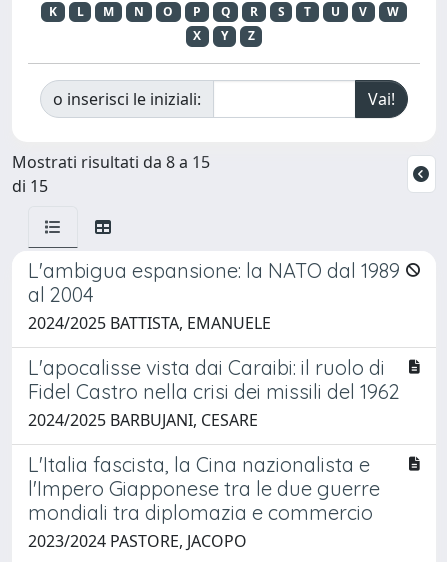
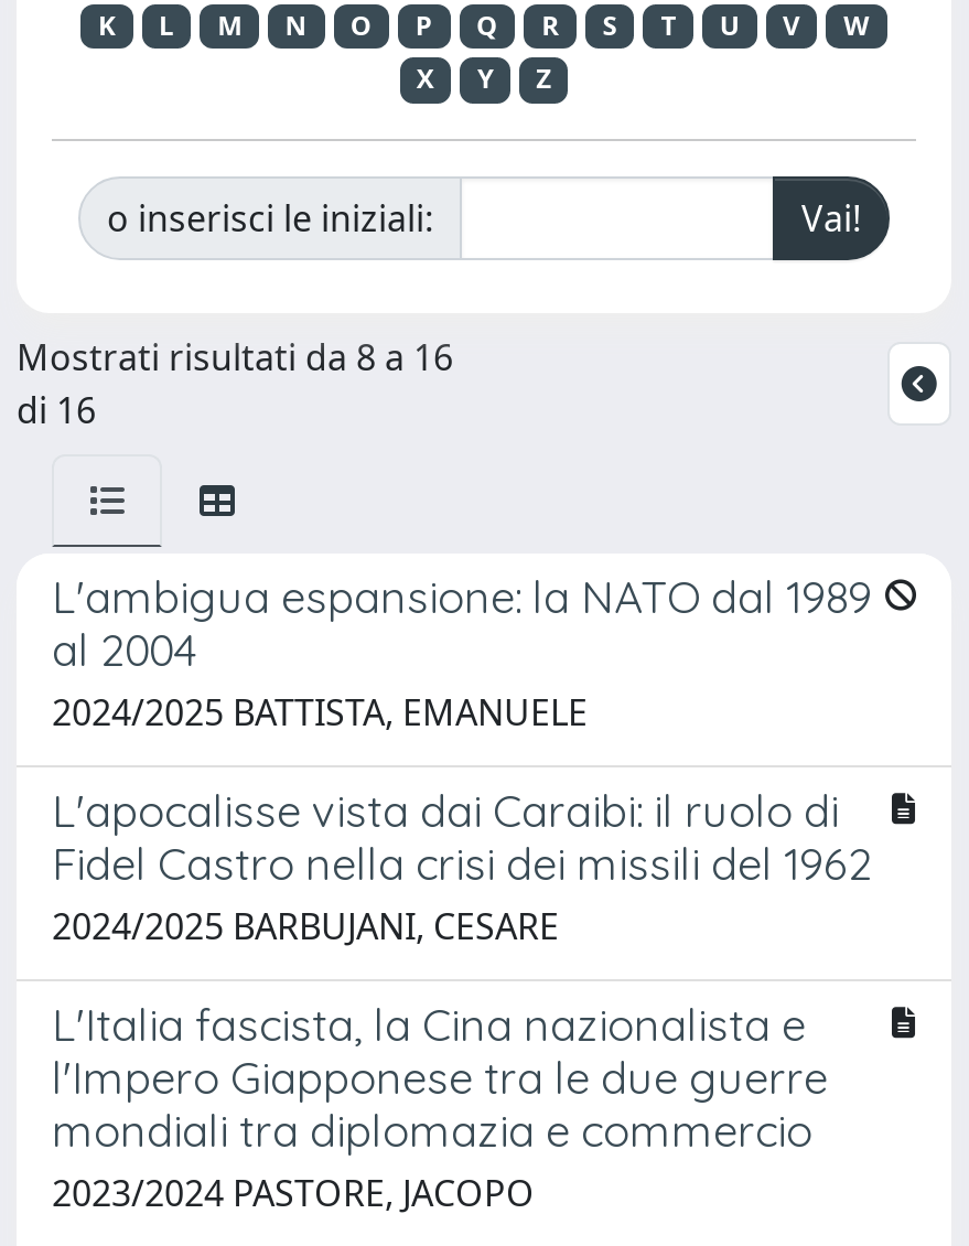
[12,151,210,173] Mostrati risultati da 8 a 15 -> [17,332,453,381] Mostrati risultati da 8 a 16
[12,175,48,197] di 15 -> [17,385,96,434] di 16

